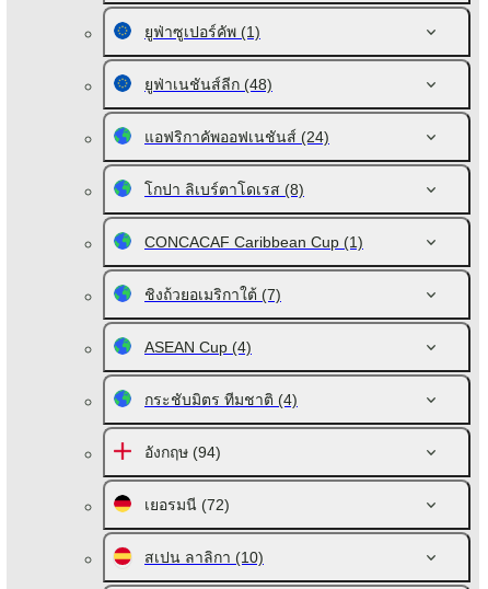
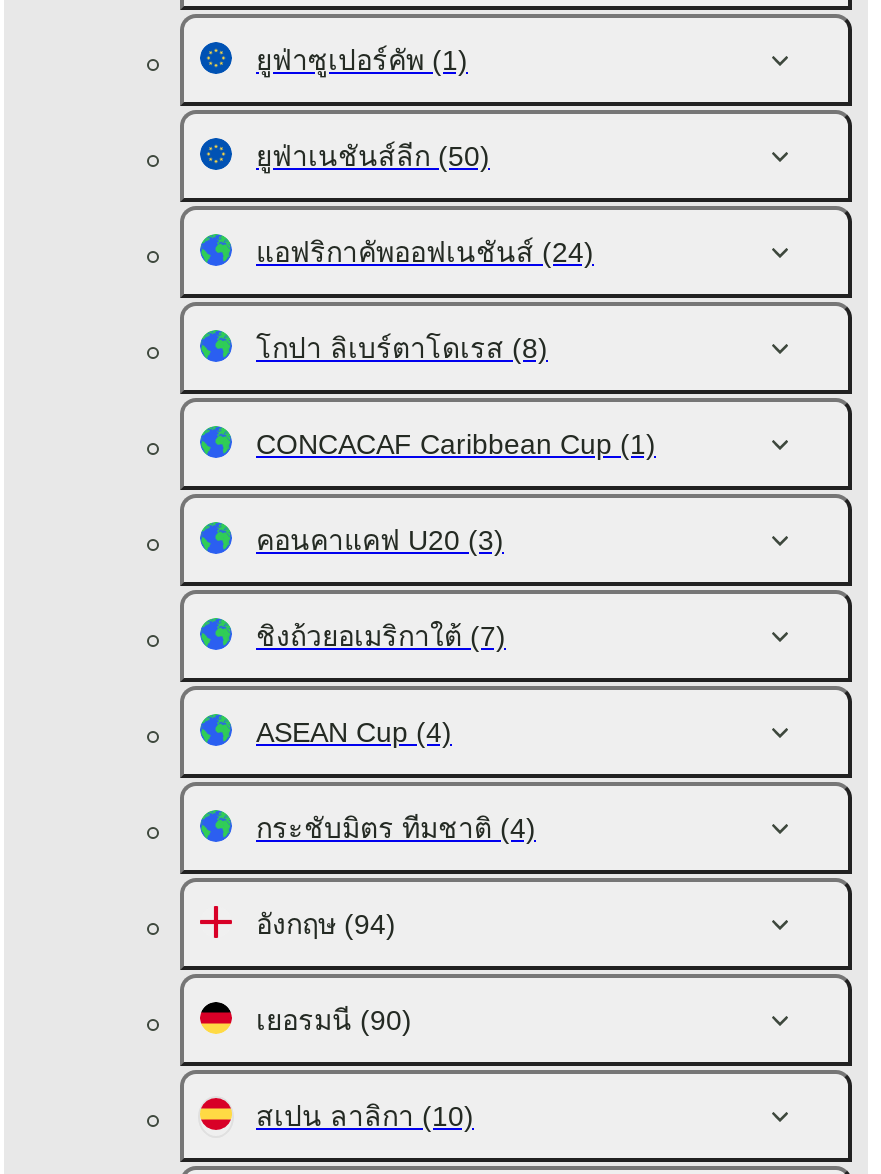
[144,76,272,93] ยูฟ่าเนชันส์ลีก(48) -> [256,140,490,172] ยูฟ่าเนชันส์ลีก(50)
none -> [256,524,504,556] คอนคาแคฟ U20 (3)
[144,496,230,513] เยอรมนี(72) -> [256,1004,412,1036] เยอรมนี(90)

